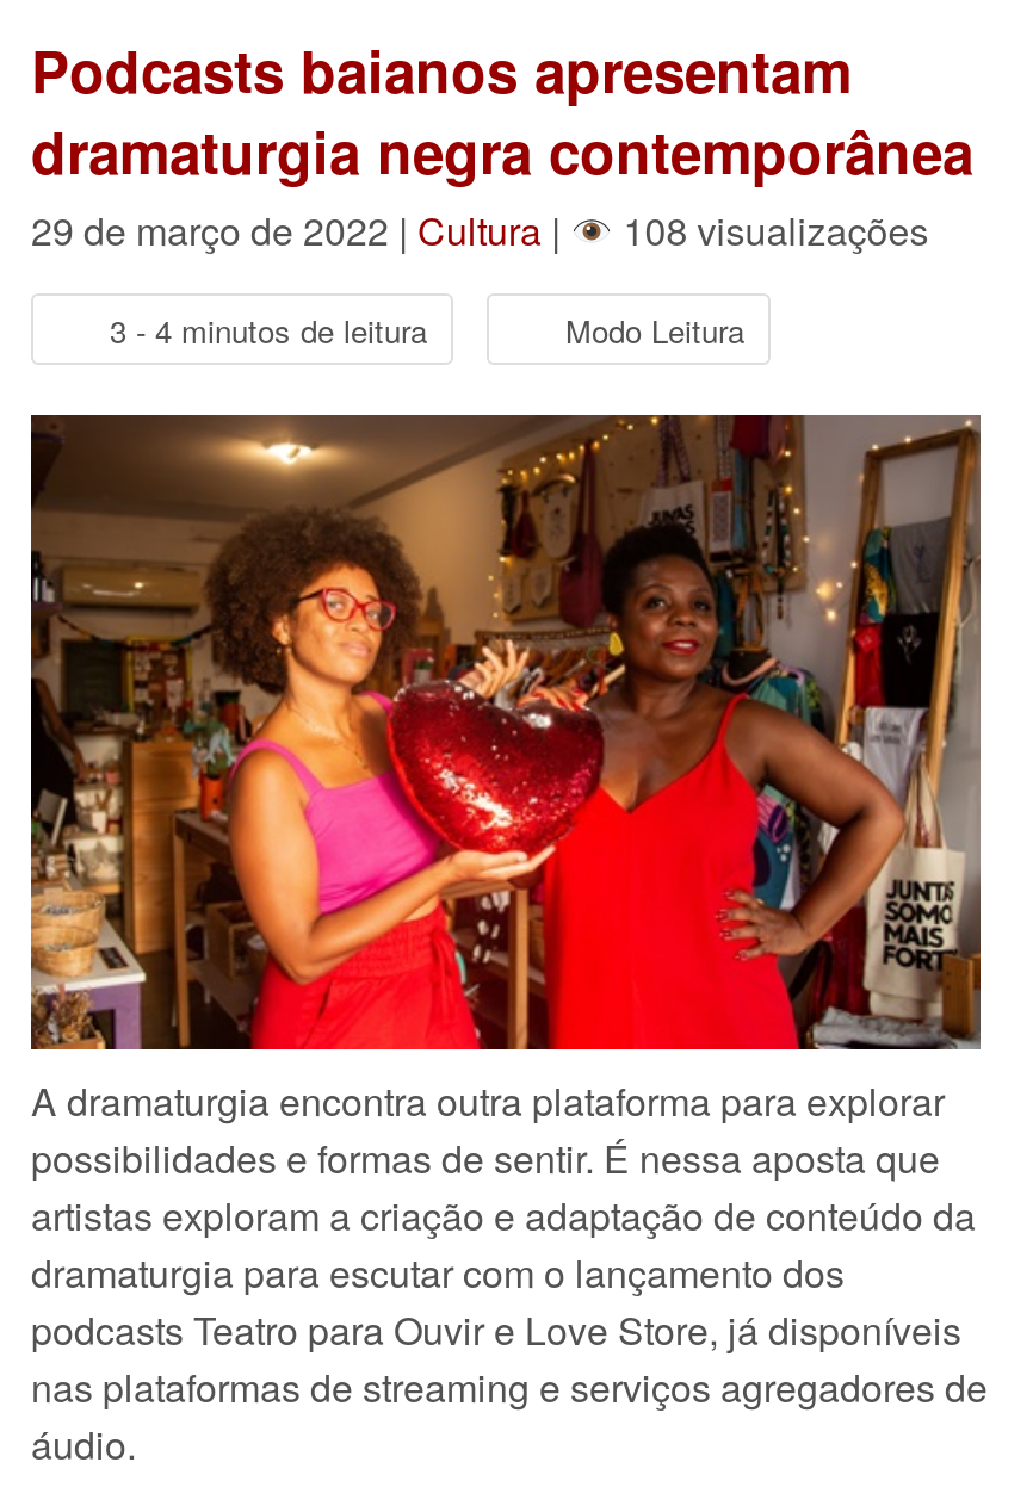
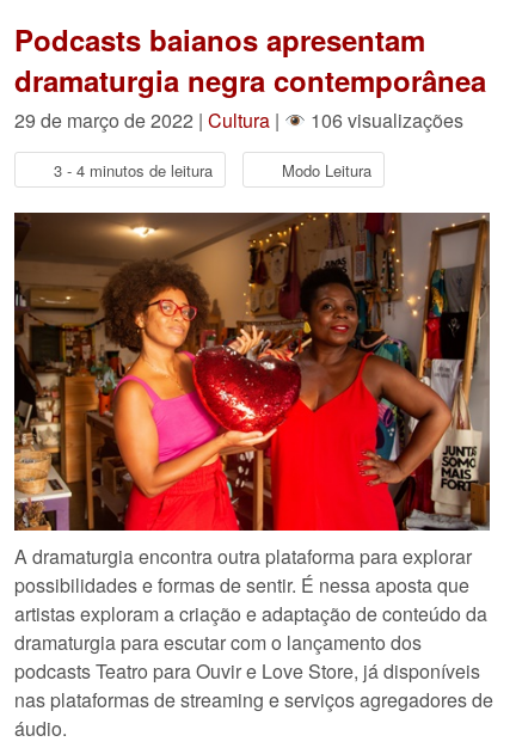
[614,203,929,258] 108 visualizações -> [306,106,464,134] 106 visualizações

